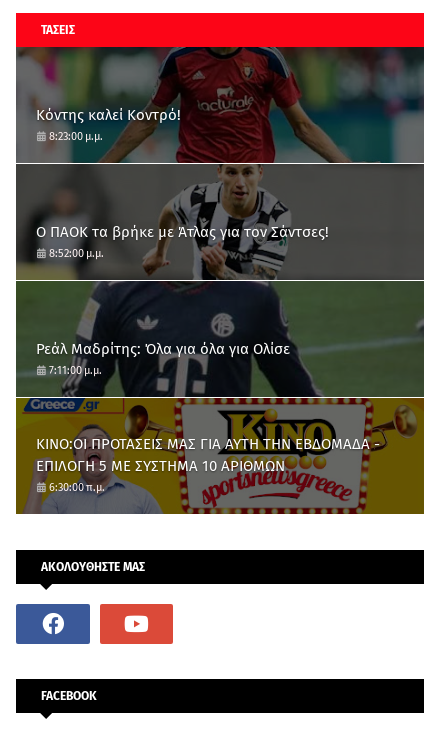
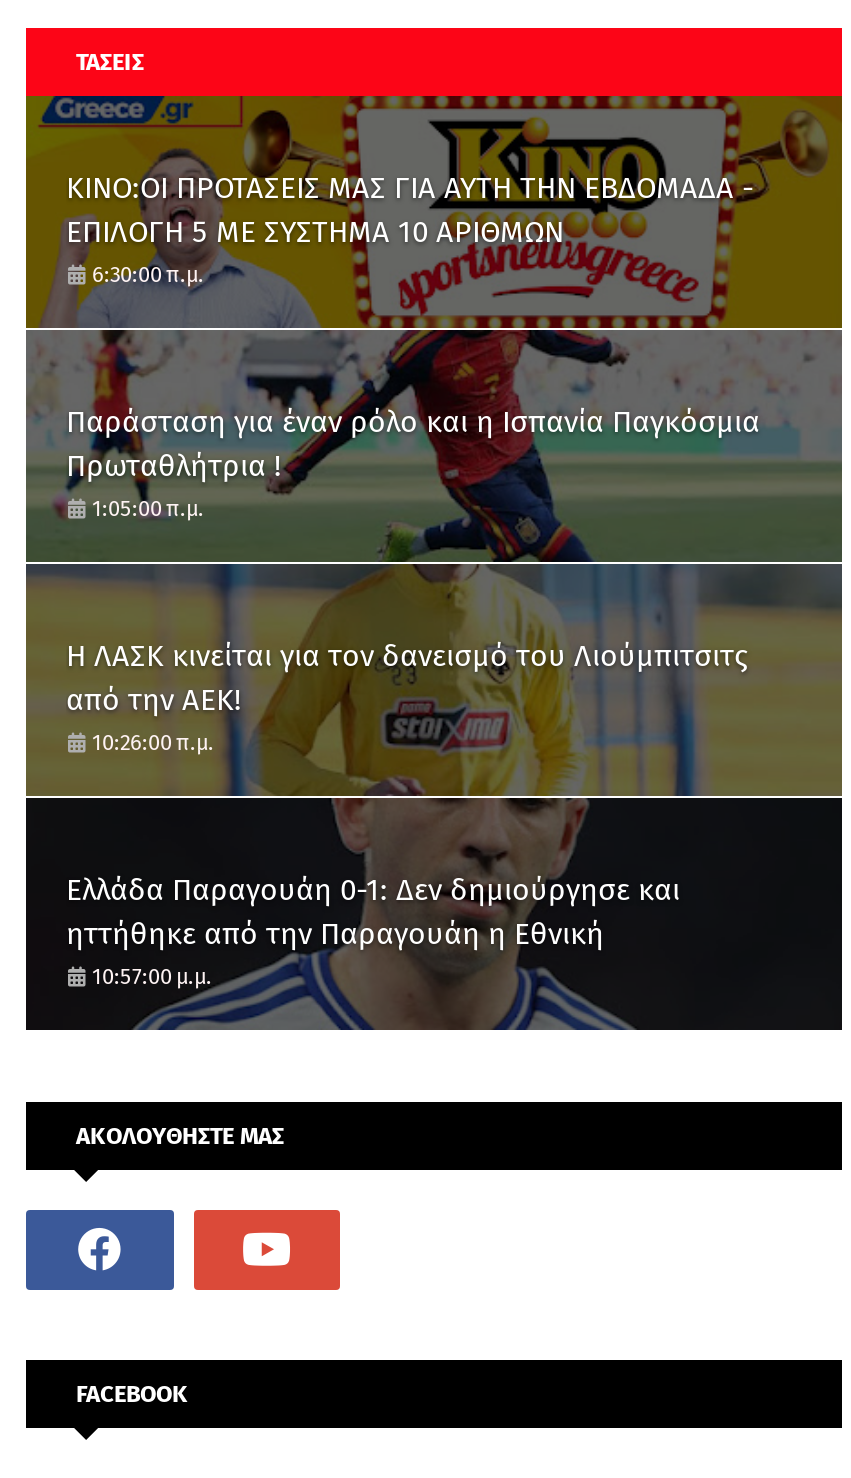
[15,47,424,399] [image] -> [26,328,842,1030] [image]
[36,106,181,143] Κόντης καλεί Κοντρό! | 8:23:00 μ.μ. -> none
[36,223,329,260] Ο ΠΑΟΚ τα βρήκε με Άτλας για τον Σάντσες! | 8:52:00 μ.μ. -> none
[36,340,290,377] Ρεάλ Μαδρίτης: Όλα για όλα για Ολίσε | 7:11:00 μ.μ. -> none
moved [36,397,380,494] -> [66,94,754,288]: [image] | ΚΙΝΟ:ΟΙ ΠΡΟΤΑΣΕΙΣ ΜΑΣ ΓΙΑ ΑΥΤΗ ΤΗΝ ΕΒΔΟΜΑΔΑ - | ΕΠΙΛΟΓΗ 5 ΜΕ ΣΥΣΤΗΜΑ 10 ΑΡΙΘΜΩΝ | 6:30:00 π.μ.
none -> [66,404,760,522] Παράσταση για έναν ρόλο και η Ισπανία Παγκόσμια | Πρωταθλήτρια ! | 1:05:00 π.μ.
none -> [66,638,748,756] Η ΛΑΣΚ κινείται για τον δανεισμό του Λιούμπιτσιτς | από την ΑΕΚ! | 10:26:00 π.μ.
none -> [66,872,680,990] Ελλάδα Παραγουάη 0-1: Δεν δημιούργησε και | ηττήθηκε από την Παραγουάη η Εθνική | 10:57:00 μ.μ.

